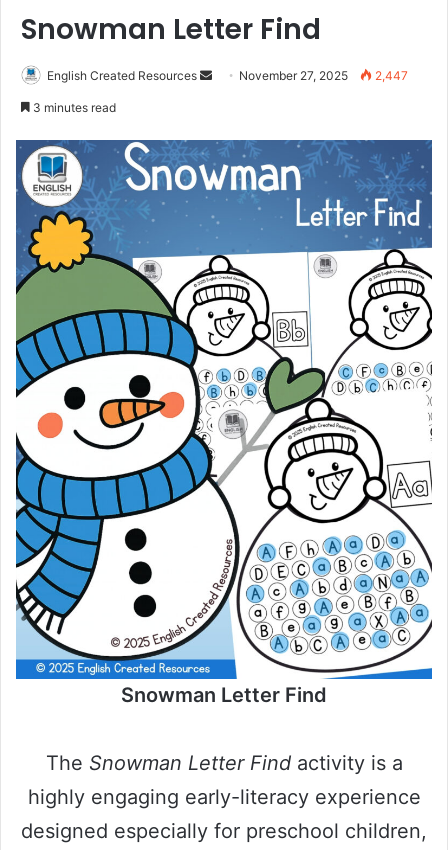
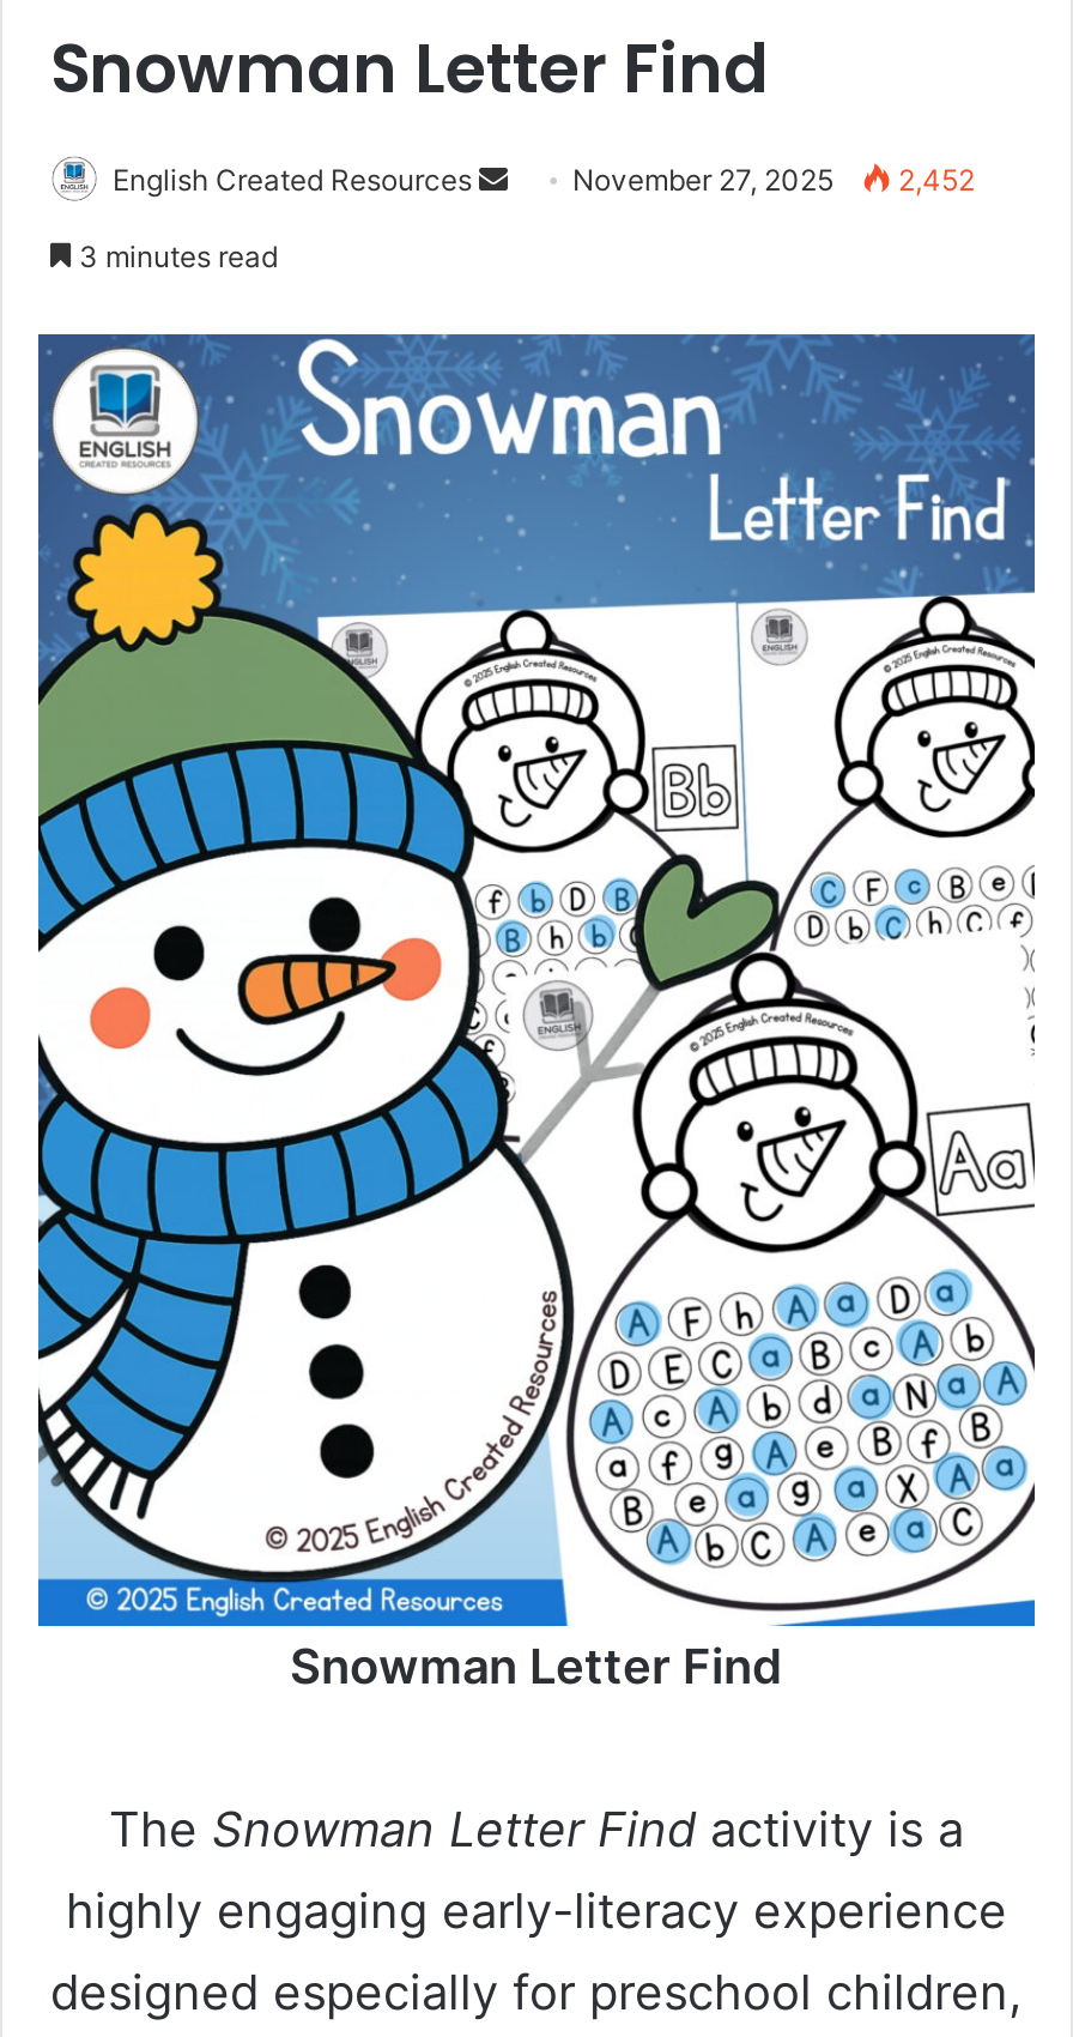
[372,68,408,83] 2,447 -> [891,162,975,198] 2,452

